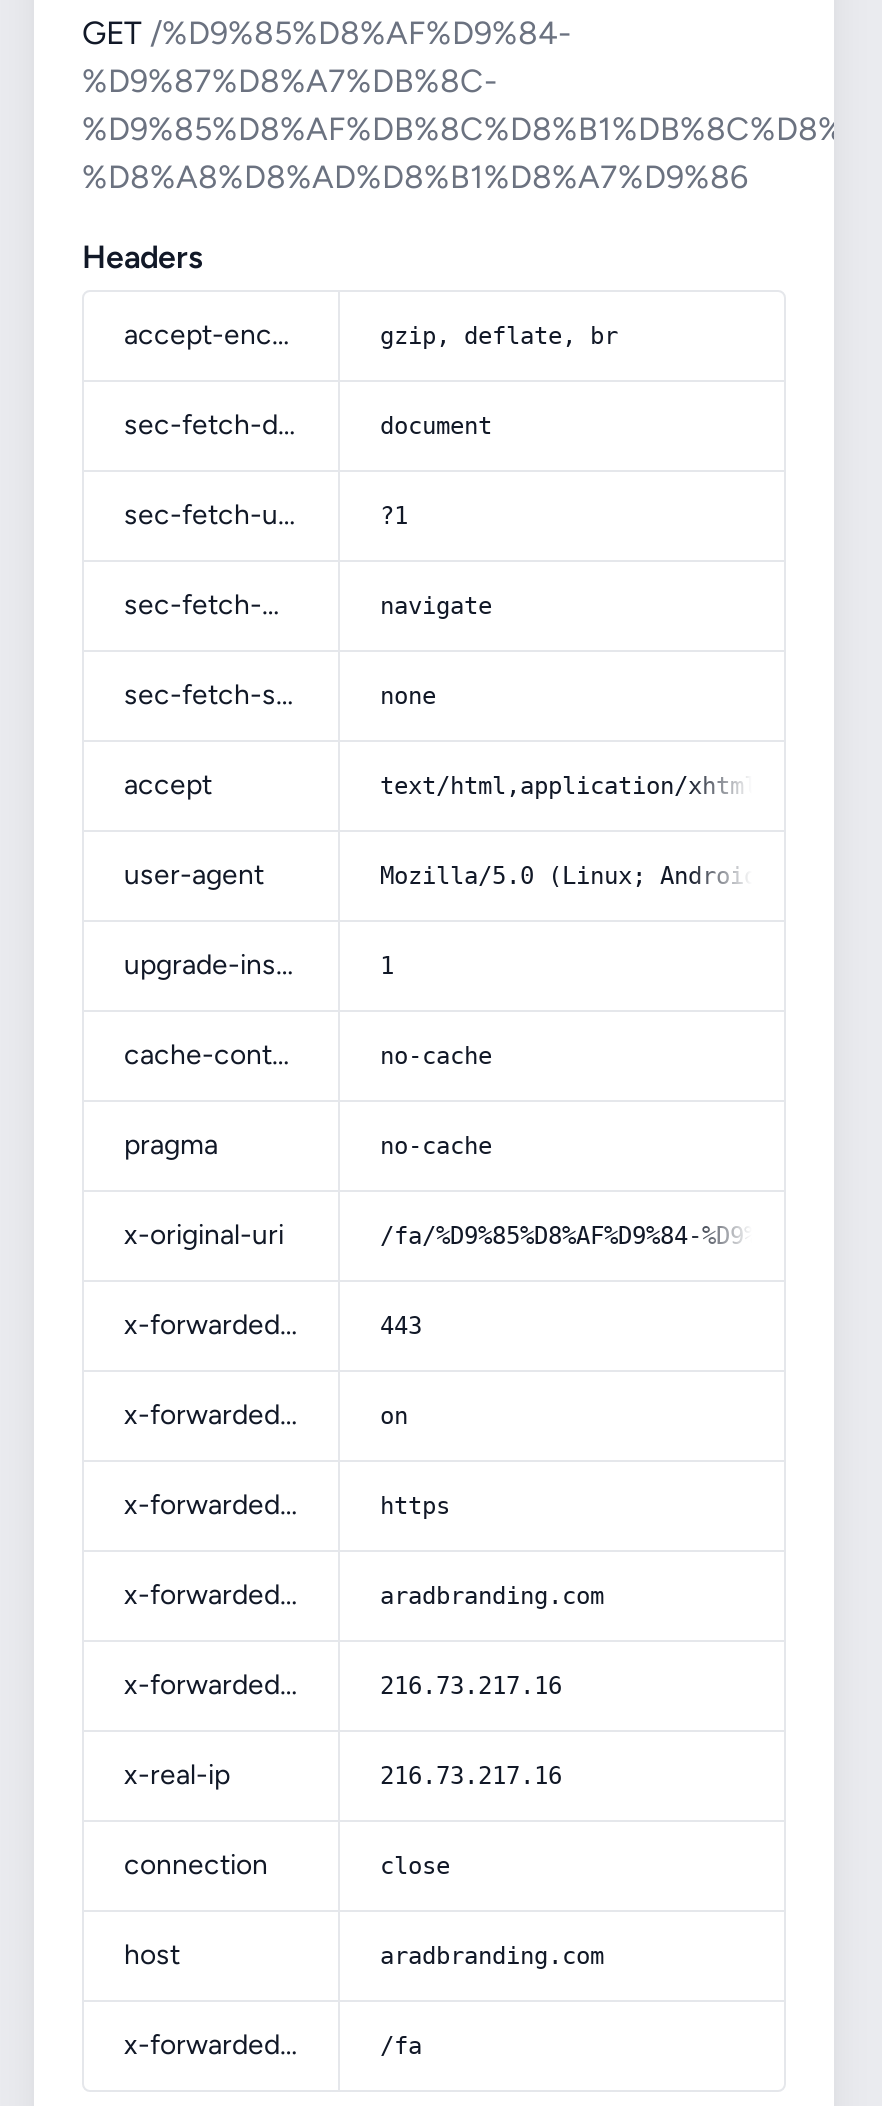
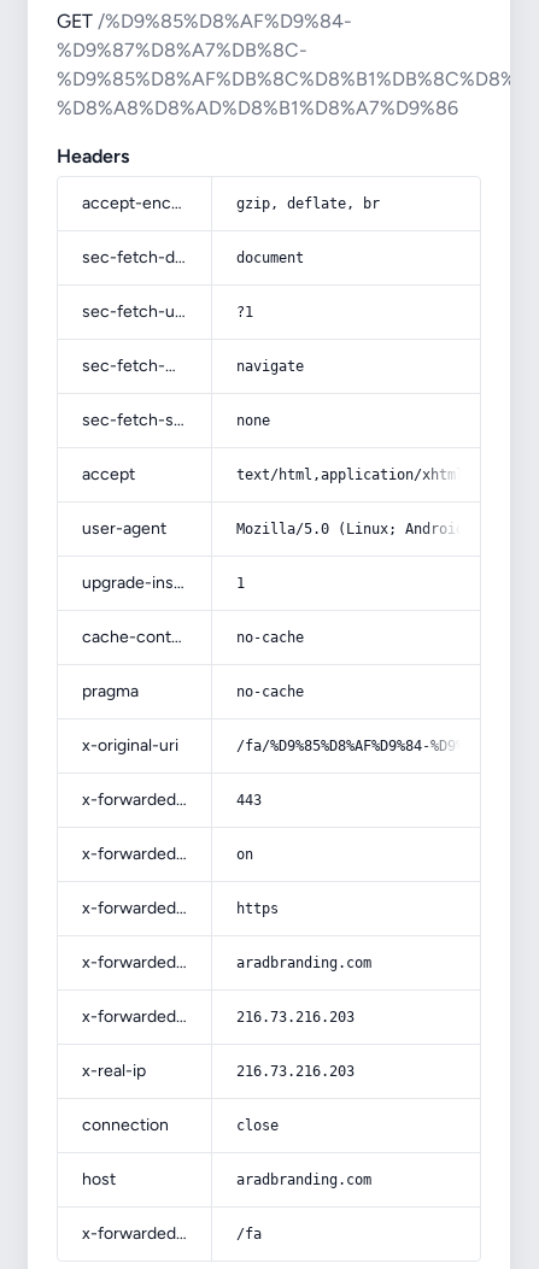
[380,1672,562,1700] 216.73.217.16 -> [236,1009,355,1026] 216.73.216.203
[380,1762,562,1790] 216.73.217.16 -> [236,1063,355,1080] 216.73.216.203

